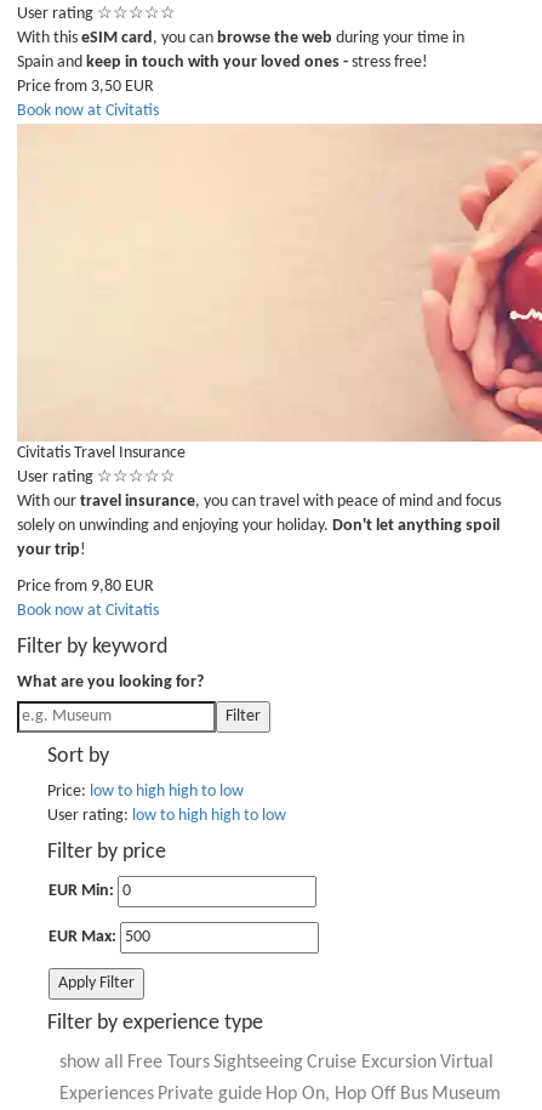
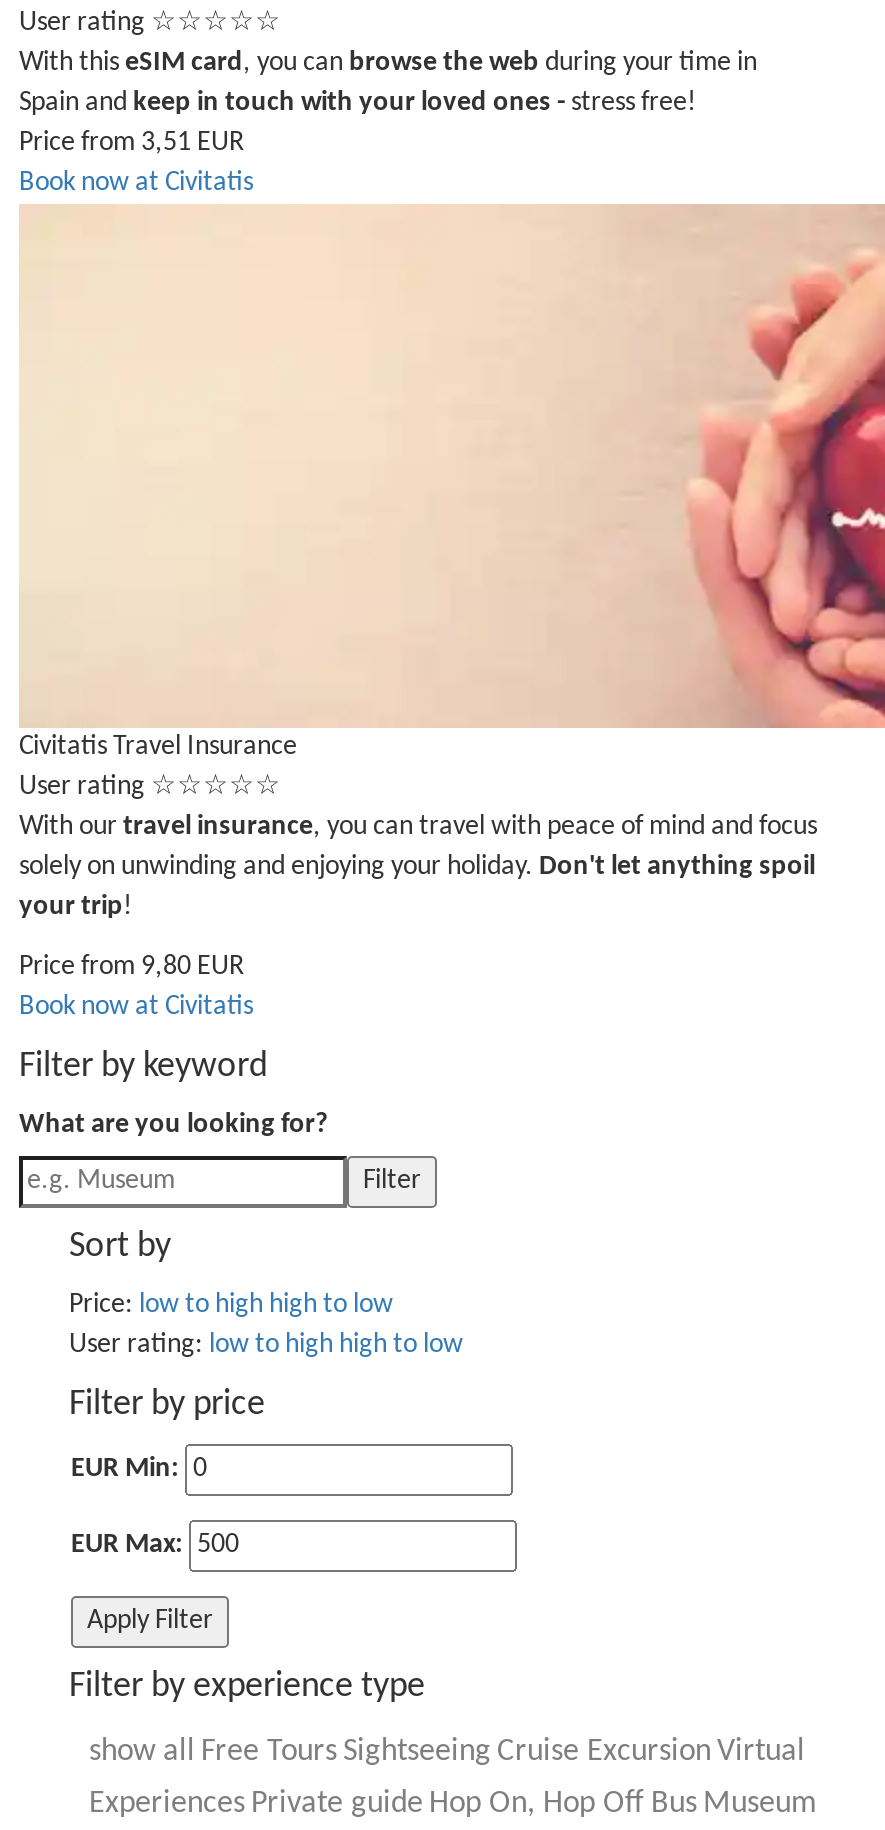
[17,78,154,96] Price from 3,50 EUR -> [19,128,245,158] Price from 3,51 EUR

